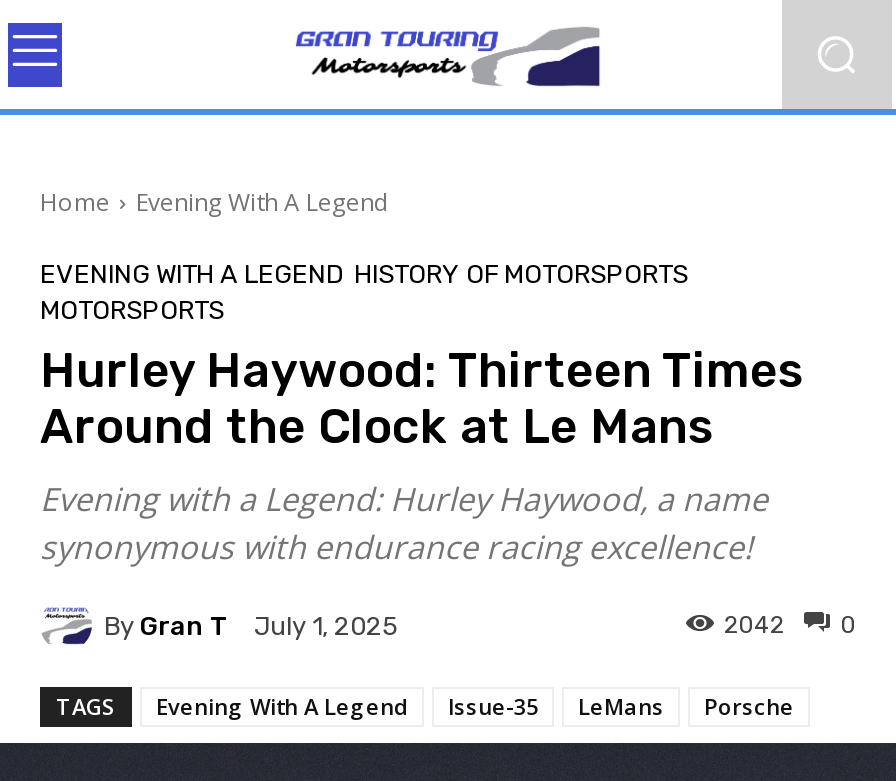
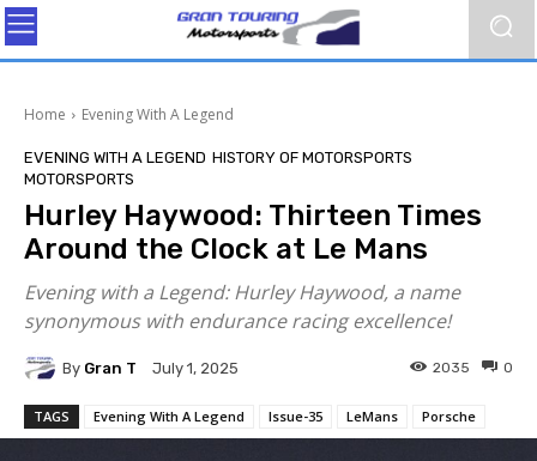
[724,611,856,639] 2042 0 -> [433,359,513,376] 2035 0

